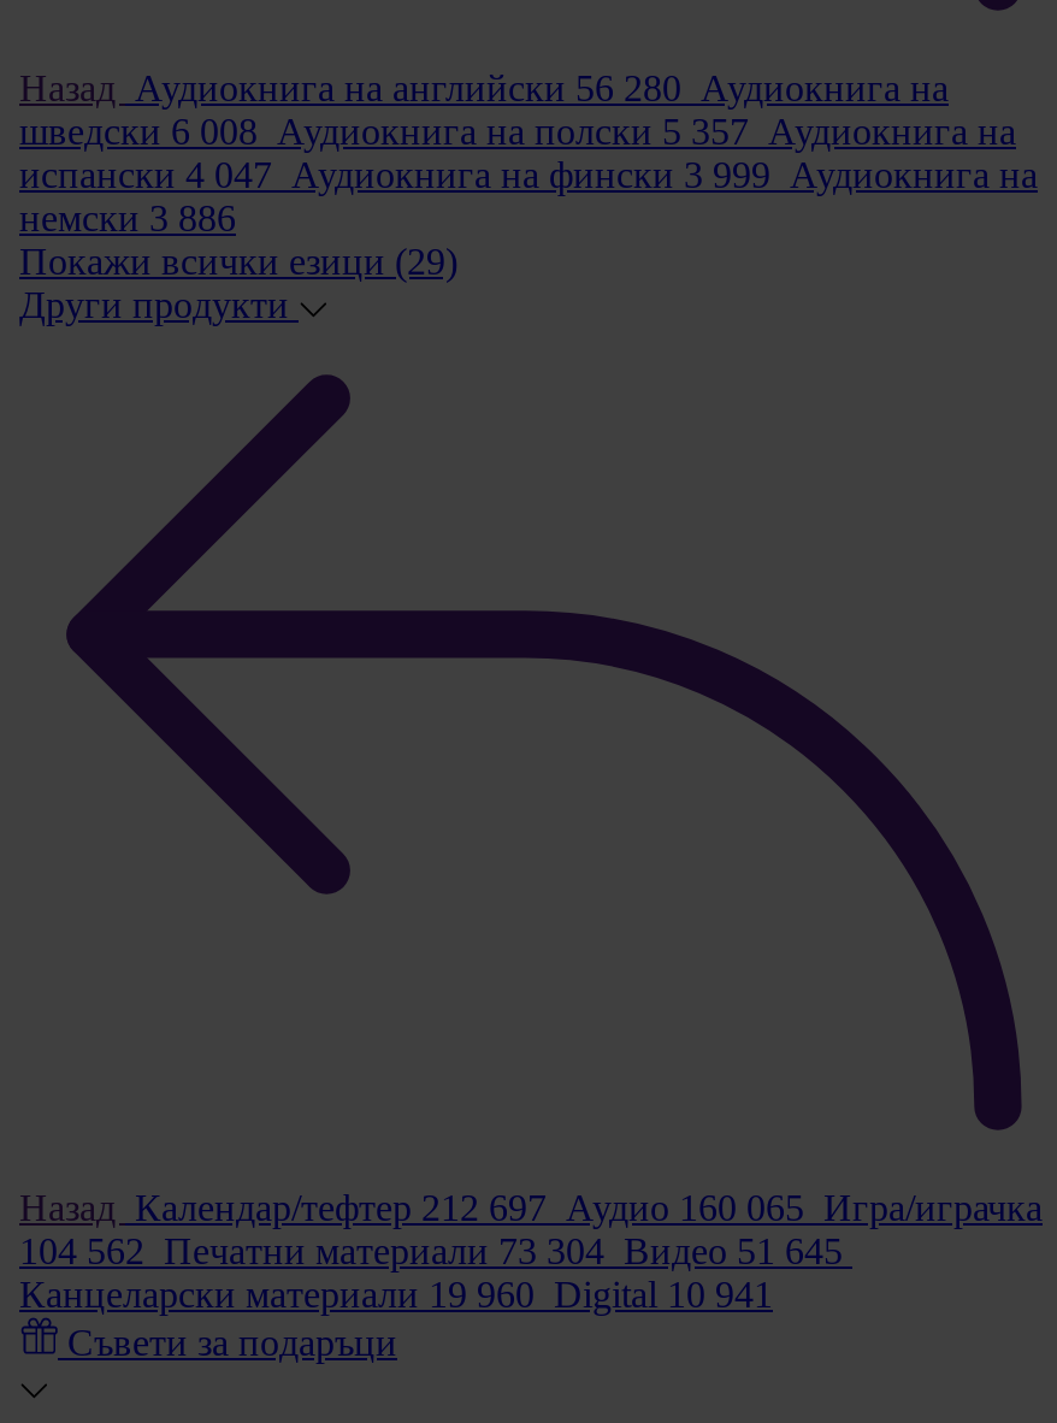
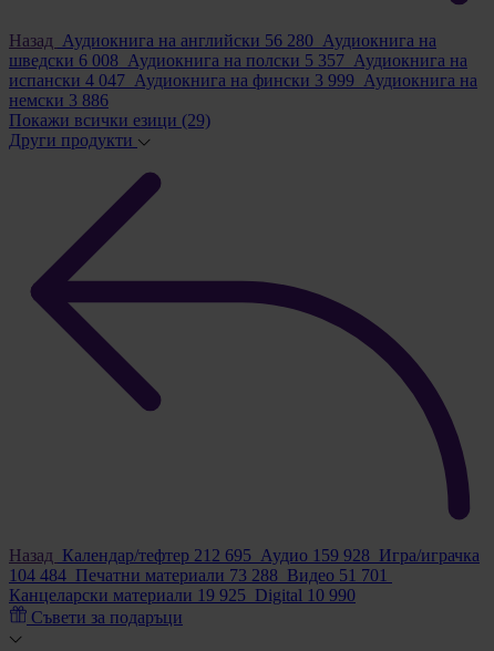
[19,1187,1043,1228] Назад Календар/тефтер 212 697 Аудио 160 065 Игра/играчка -> [9,546,480,565] Назад Календар/тефтер 212 695 Аудио 159 928 Игра/играчка
[19,1231,843,1272] 104 562 Печатни материали 73 304 Видео 51 645 -> [9,566,388,585] 104 484 Печатни материали 73 288 Видео 51 701
[19,1274,773,1315] Канцеларски материали 19 960 Digital 10 941 -> [9,586,356,605] Канцеларски материали 19 925 Digital 10 990

